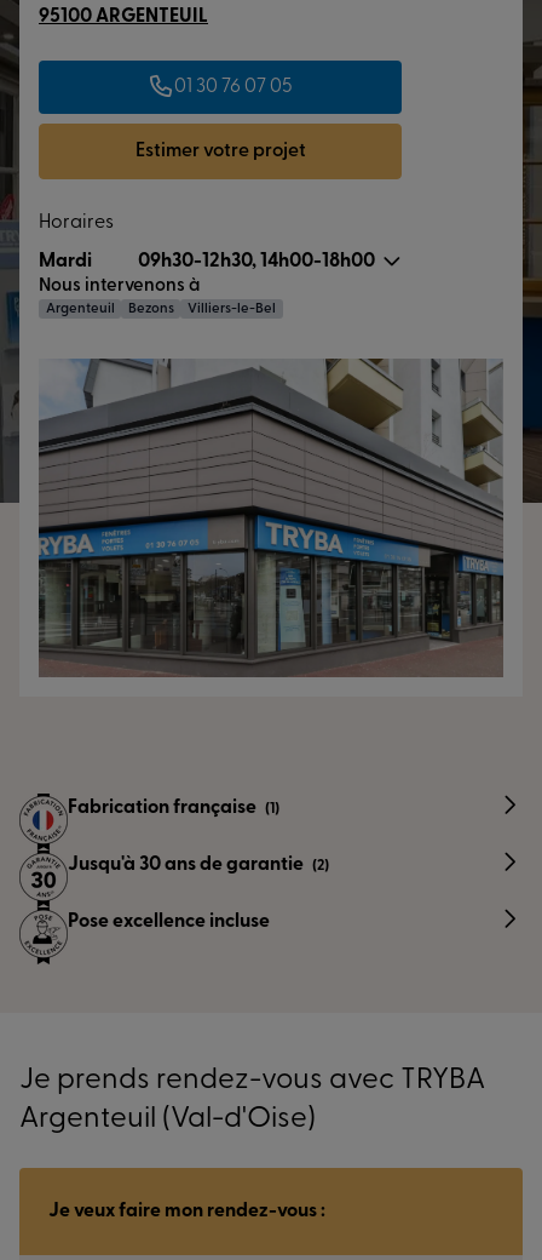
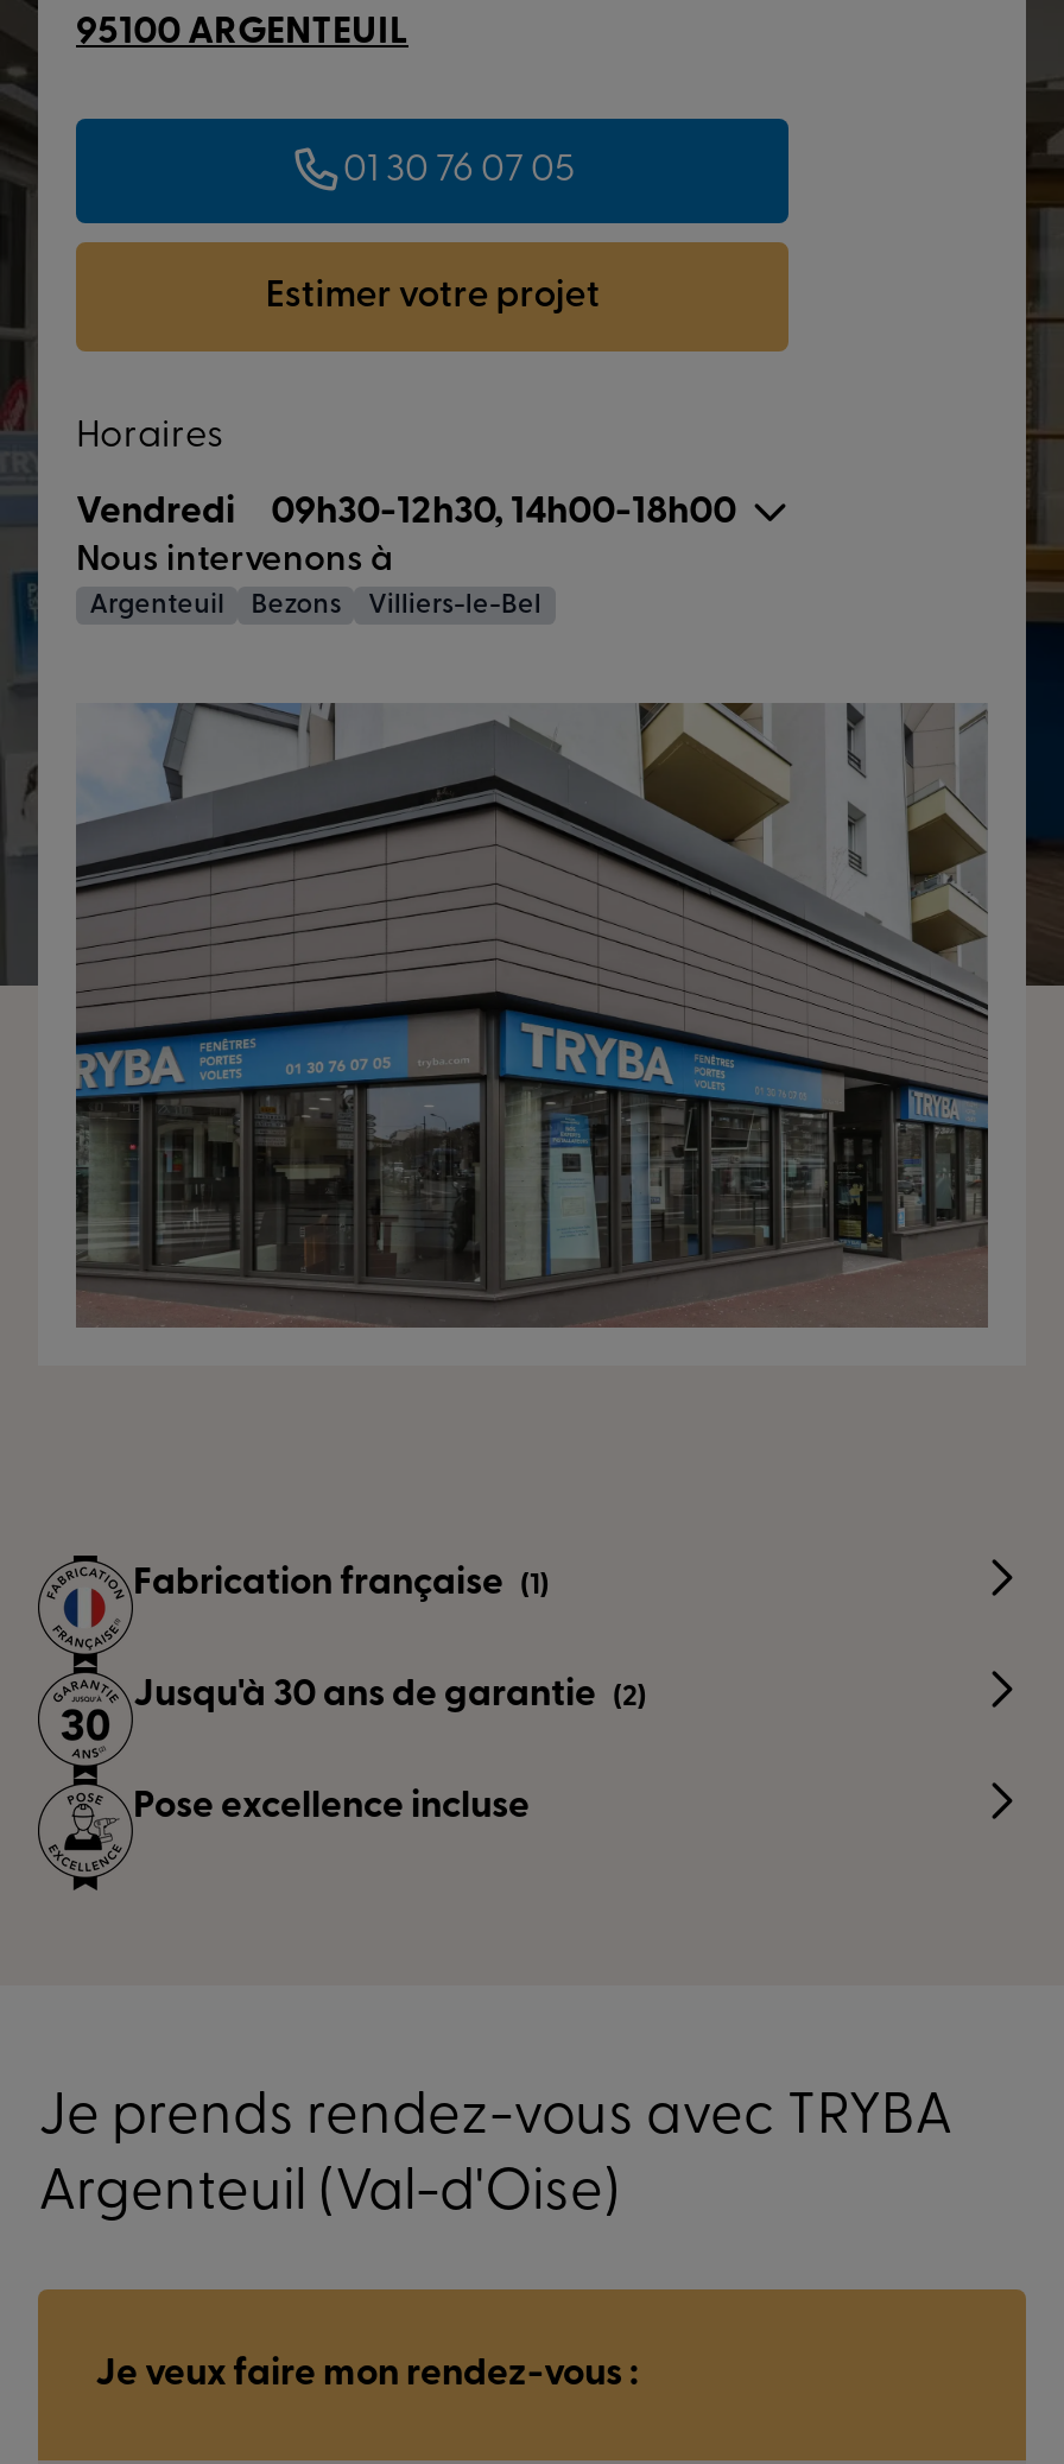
[39,252,92,271] Mardi -> [76,494,235,532] Vendredi

